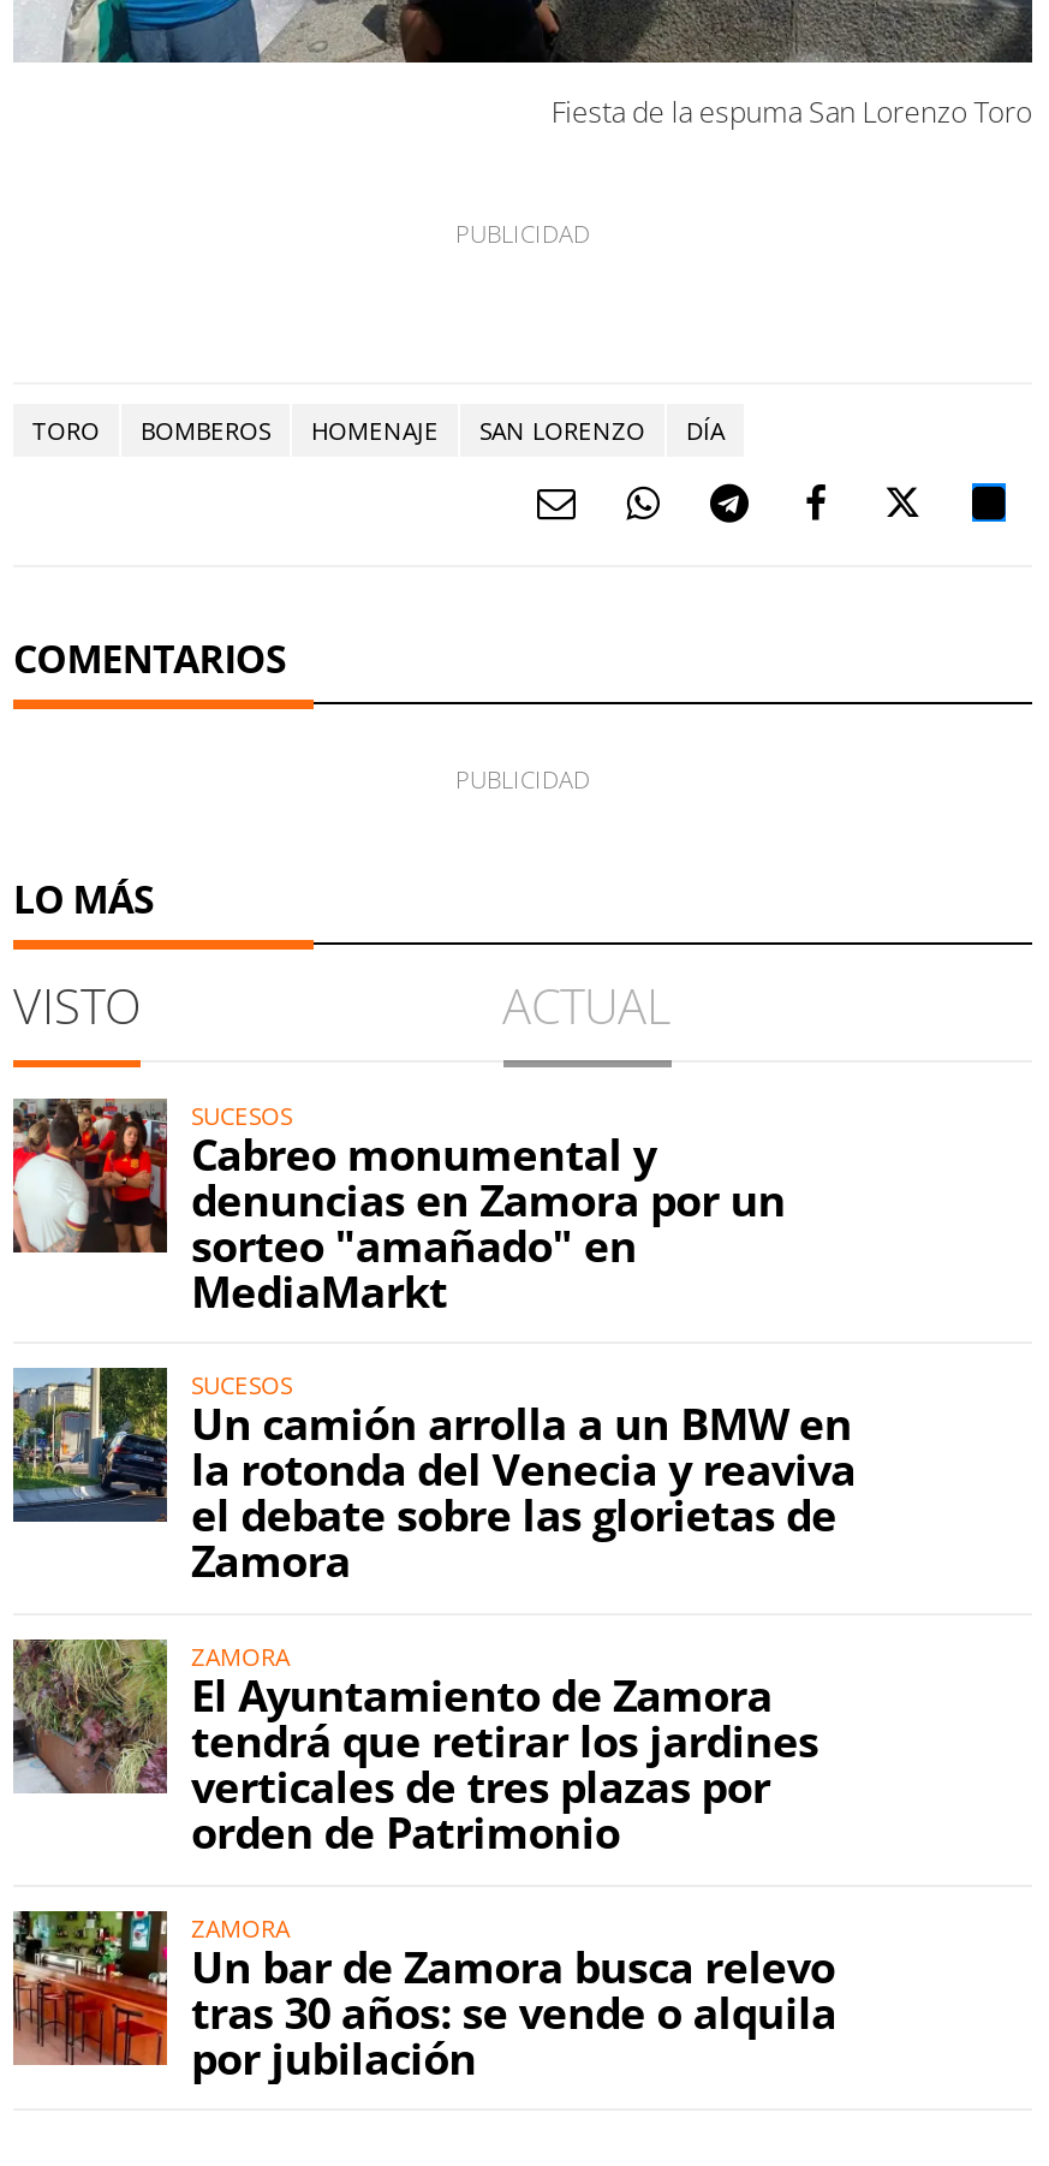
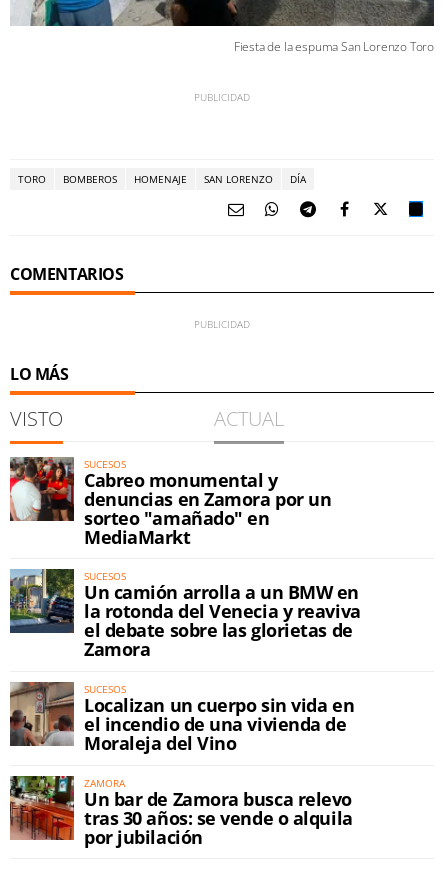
[13,1640,818,1861] [image] | ZAMORA | El Ayuntamiento de Zamora | tendrá que retirar los jardines | verticales de tres plazas por | orden de Patrimonio -> [9,682,354,755] [image] | SUCESOS | Localizan un cuerpo sin vida en | el incendio de una vivienda de | Moraleja del Vino

